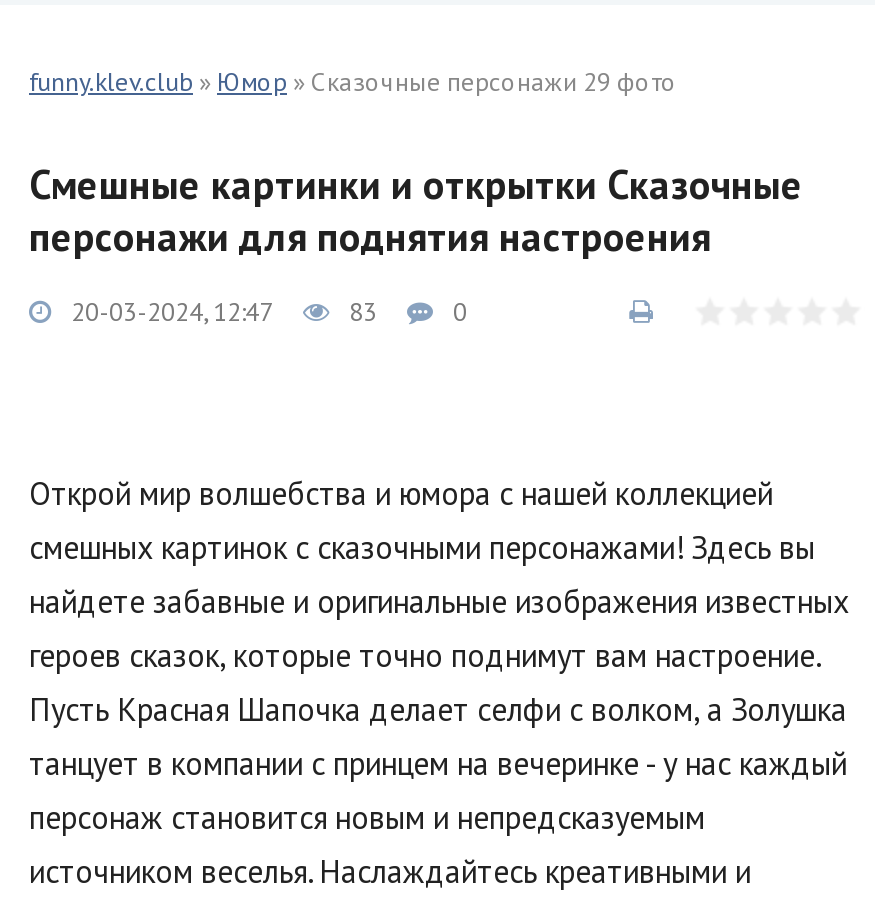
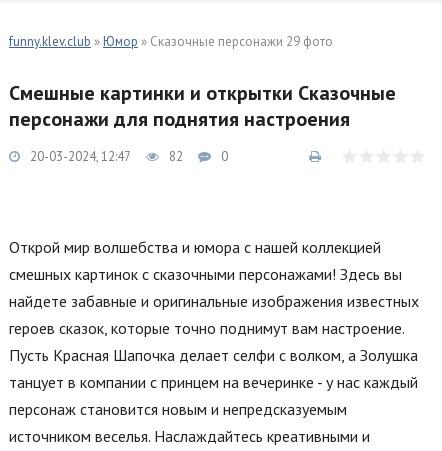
[349,295,377,329] 83 -> [169,148,183,165] 82

